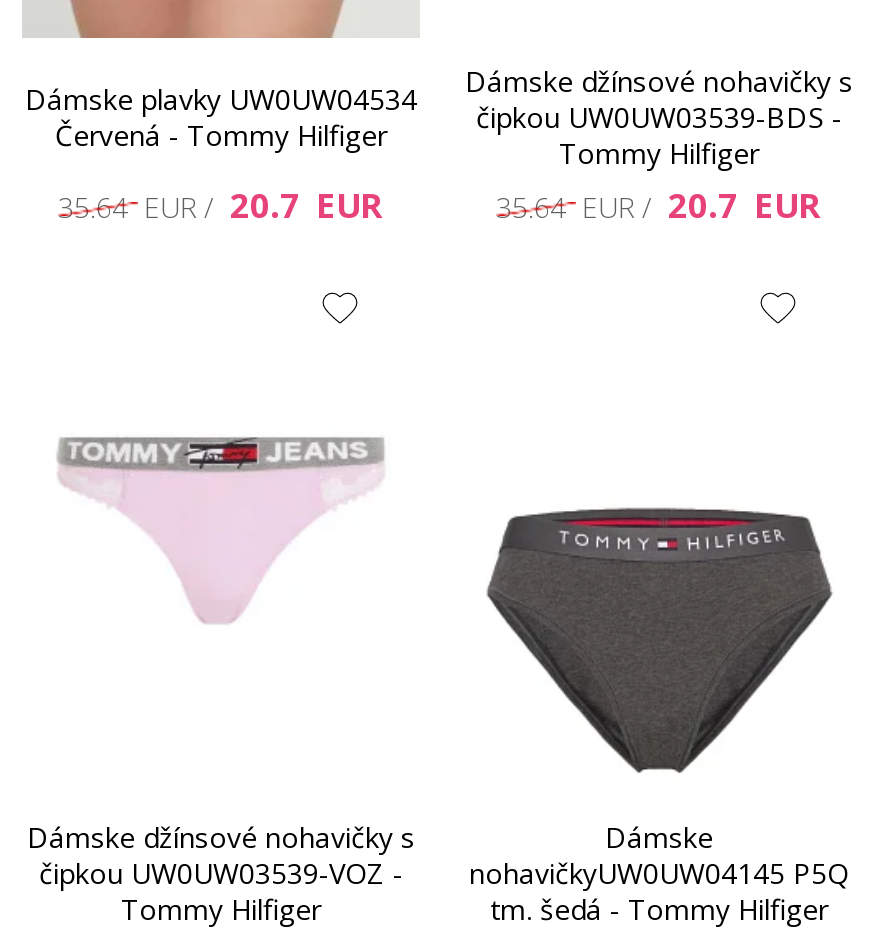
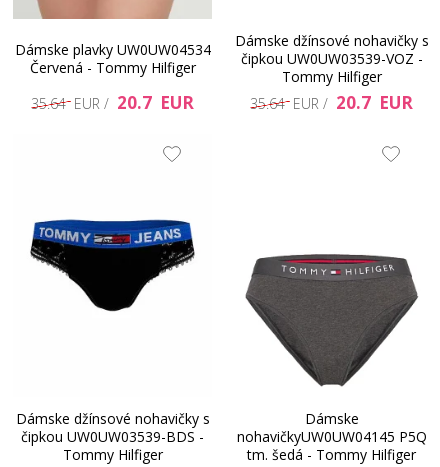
moved [476,98,842,136] -> [21,427,204,446]: čipkou UW0UW03539-BDS -
[56,436,386,622] [image] -> [29,219,196,312] [image]
moved [39,854,403,892] -> [240,49,422,68]: čipkou UW0UW03539-VOZ -

